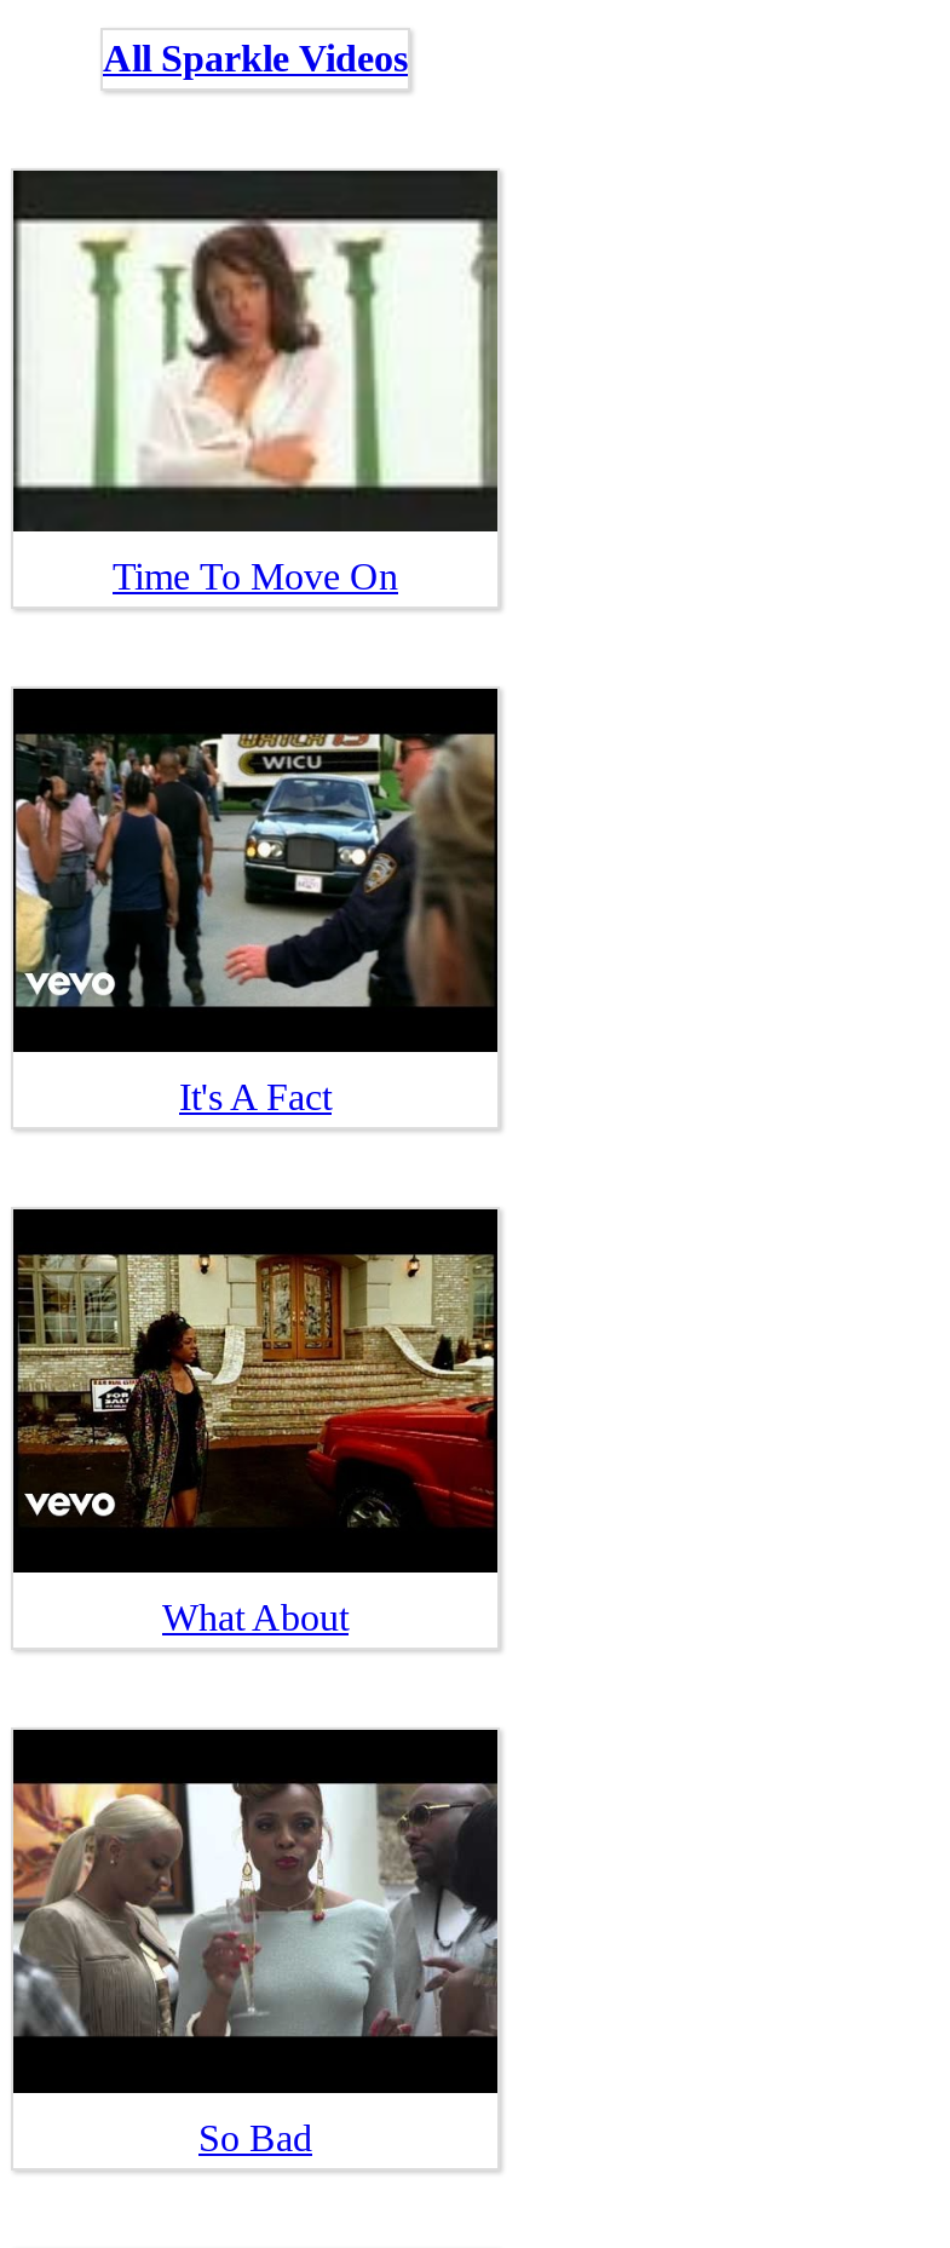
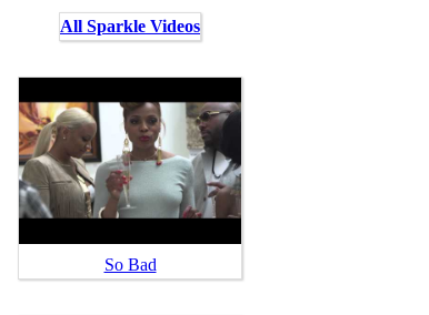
[11,173,497,597] [image] | Time To Move On -> none
[11,686,502,1117] [image] | It's A Fact -> none
[11,1207,502,1638] [image] | What About -> none

